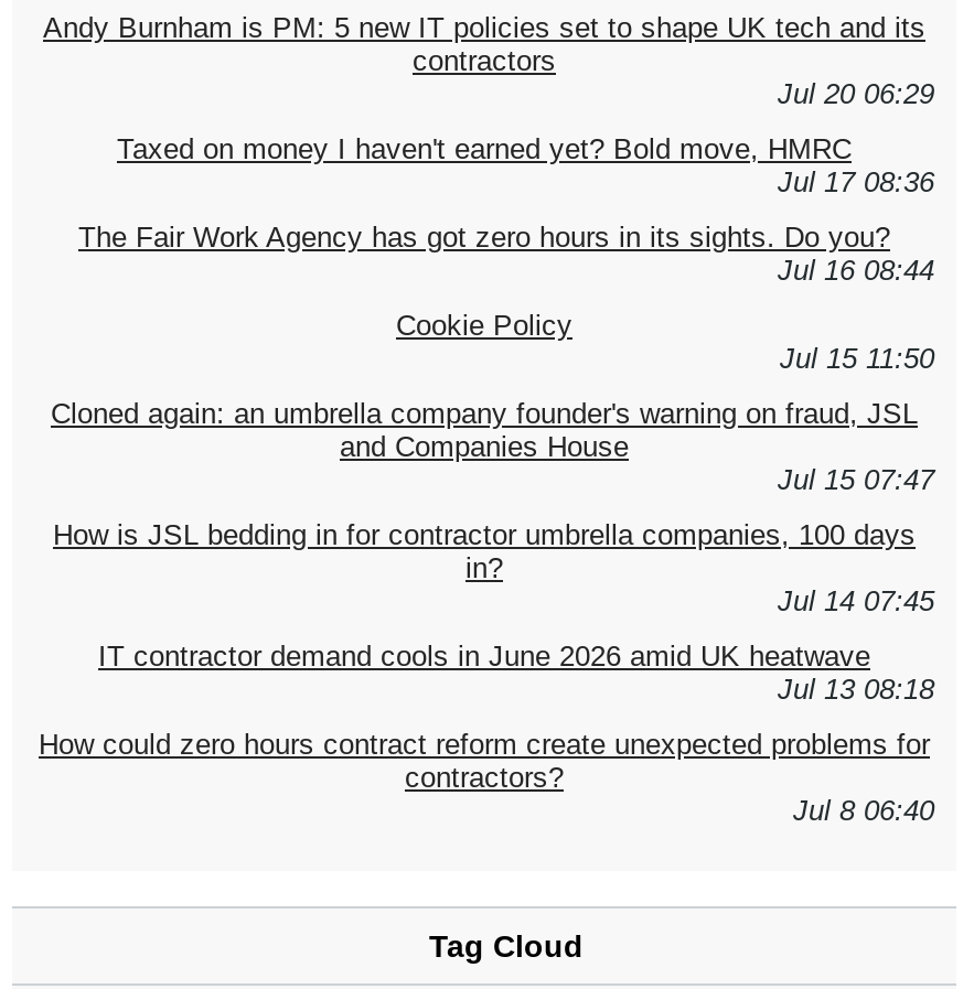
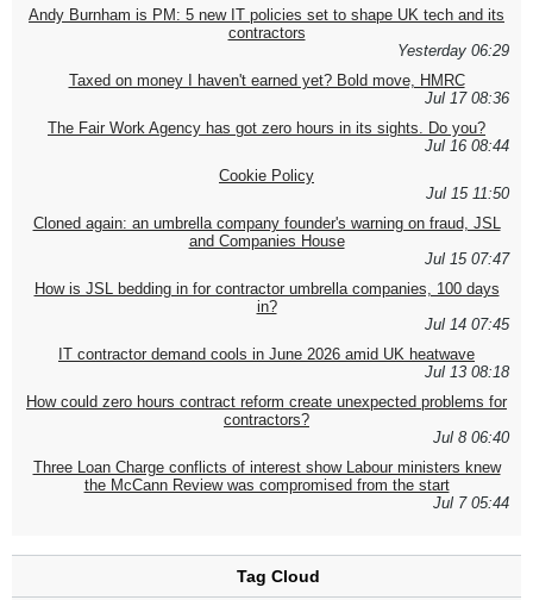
[778,77,934,110] Jul 20 06:29 -> [397,42,509,60] Yesterday 06:29
none -> [33,458,509,512] Three Loan Charge conflicts of interest show Labour ministers knew | the McCann Review was compromised from the start | Jul 7 05:44

